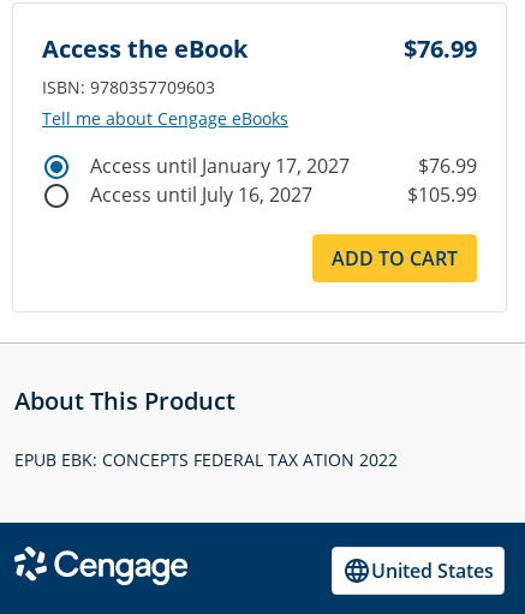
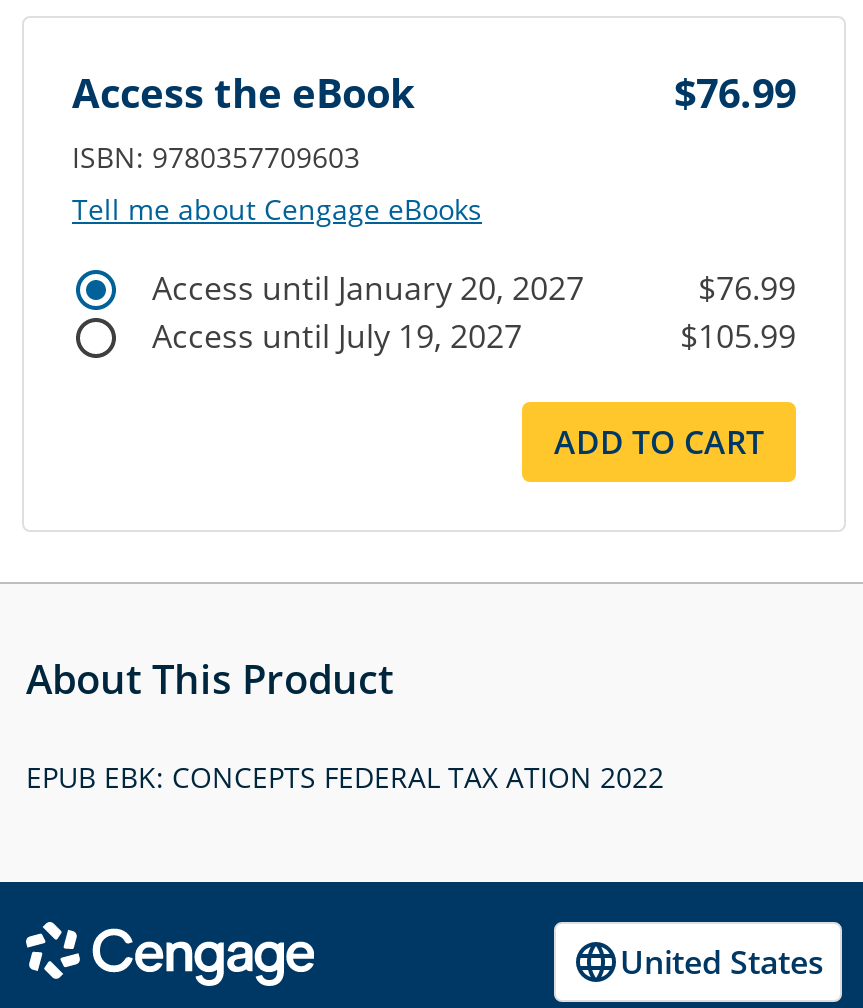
[90,152,350,179] Access until January 17, 2027 -> [152,265,584,309] Access until January 20, 2027
[90,181,312,208] Access until July 16, 2027 -> [152,313,522,357] Access until July 19, 2027

